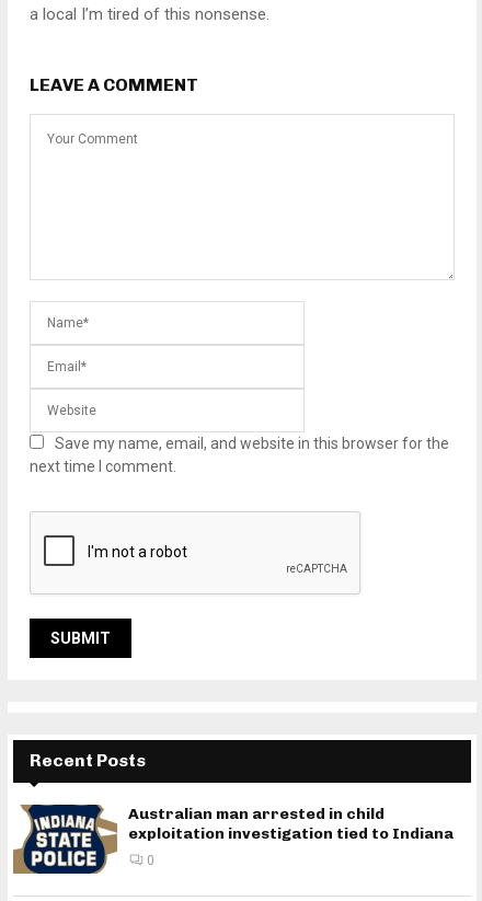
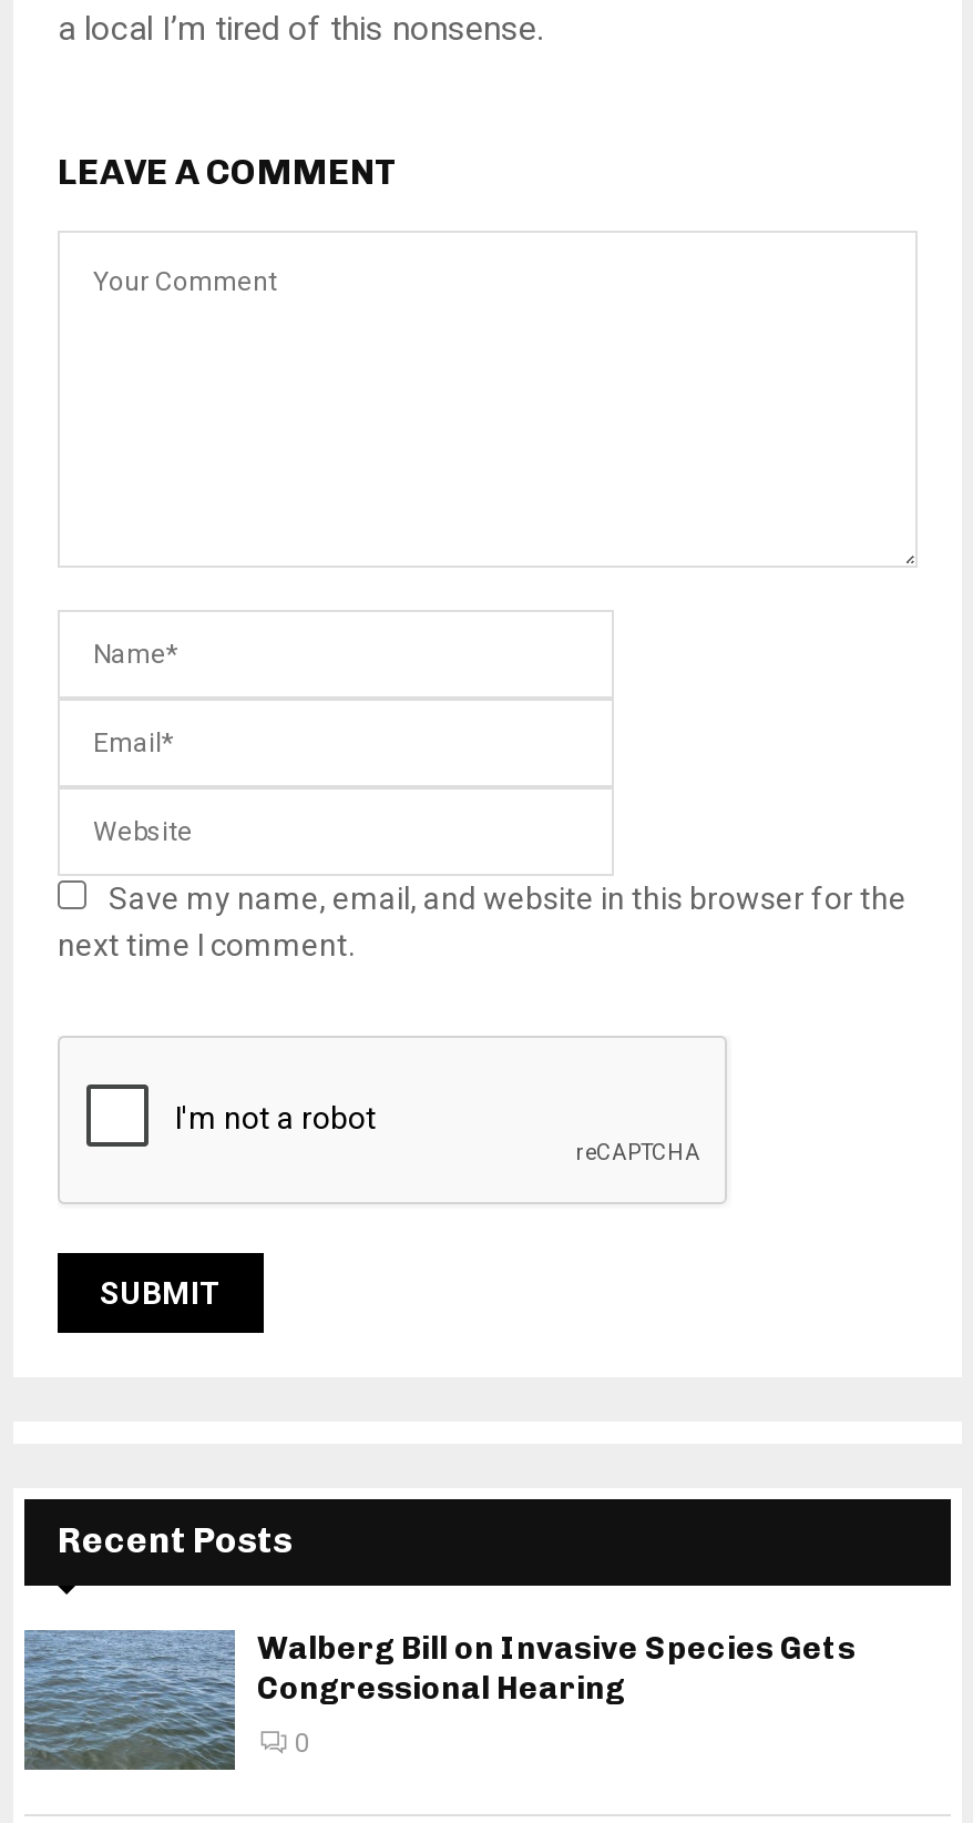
[13,804,454,875] [image] | Australian man arrested in child | exploitation investigation tied to Indiana -> [22,1628,856,1772] [image] | Walberg Bill on Invasive Species Gets | Congressional Hearing

